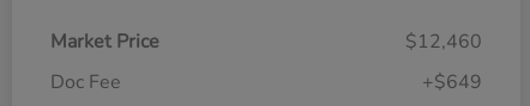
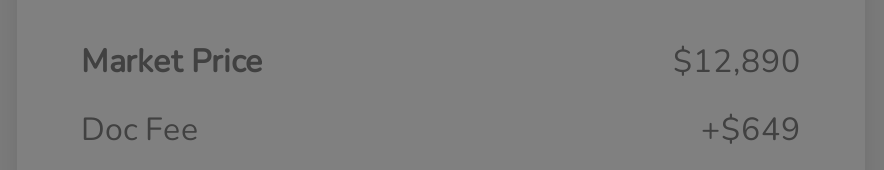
[405,29,482,55] $12,460 -> [673,40,801,84] $12,890

